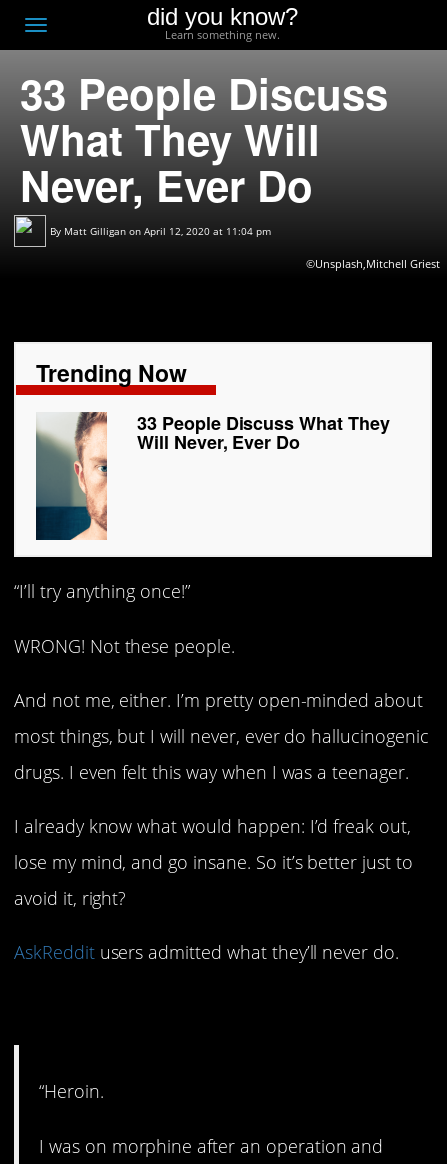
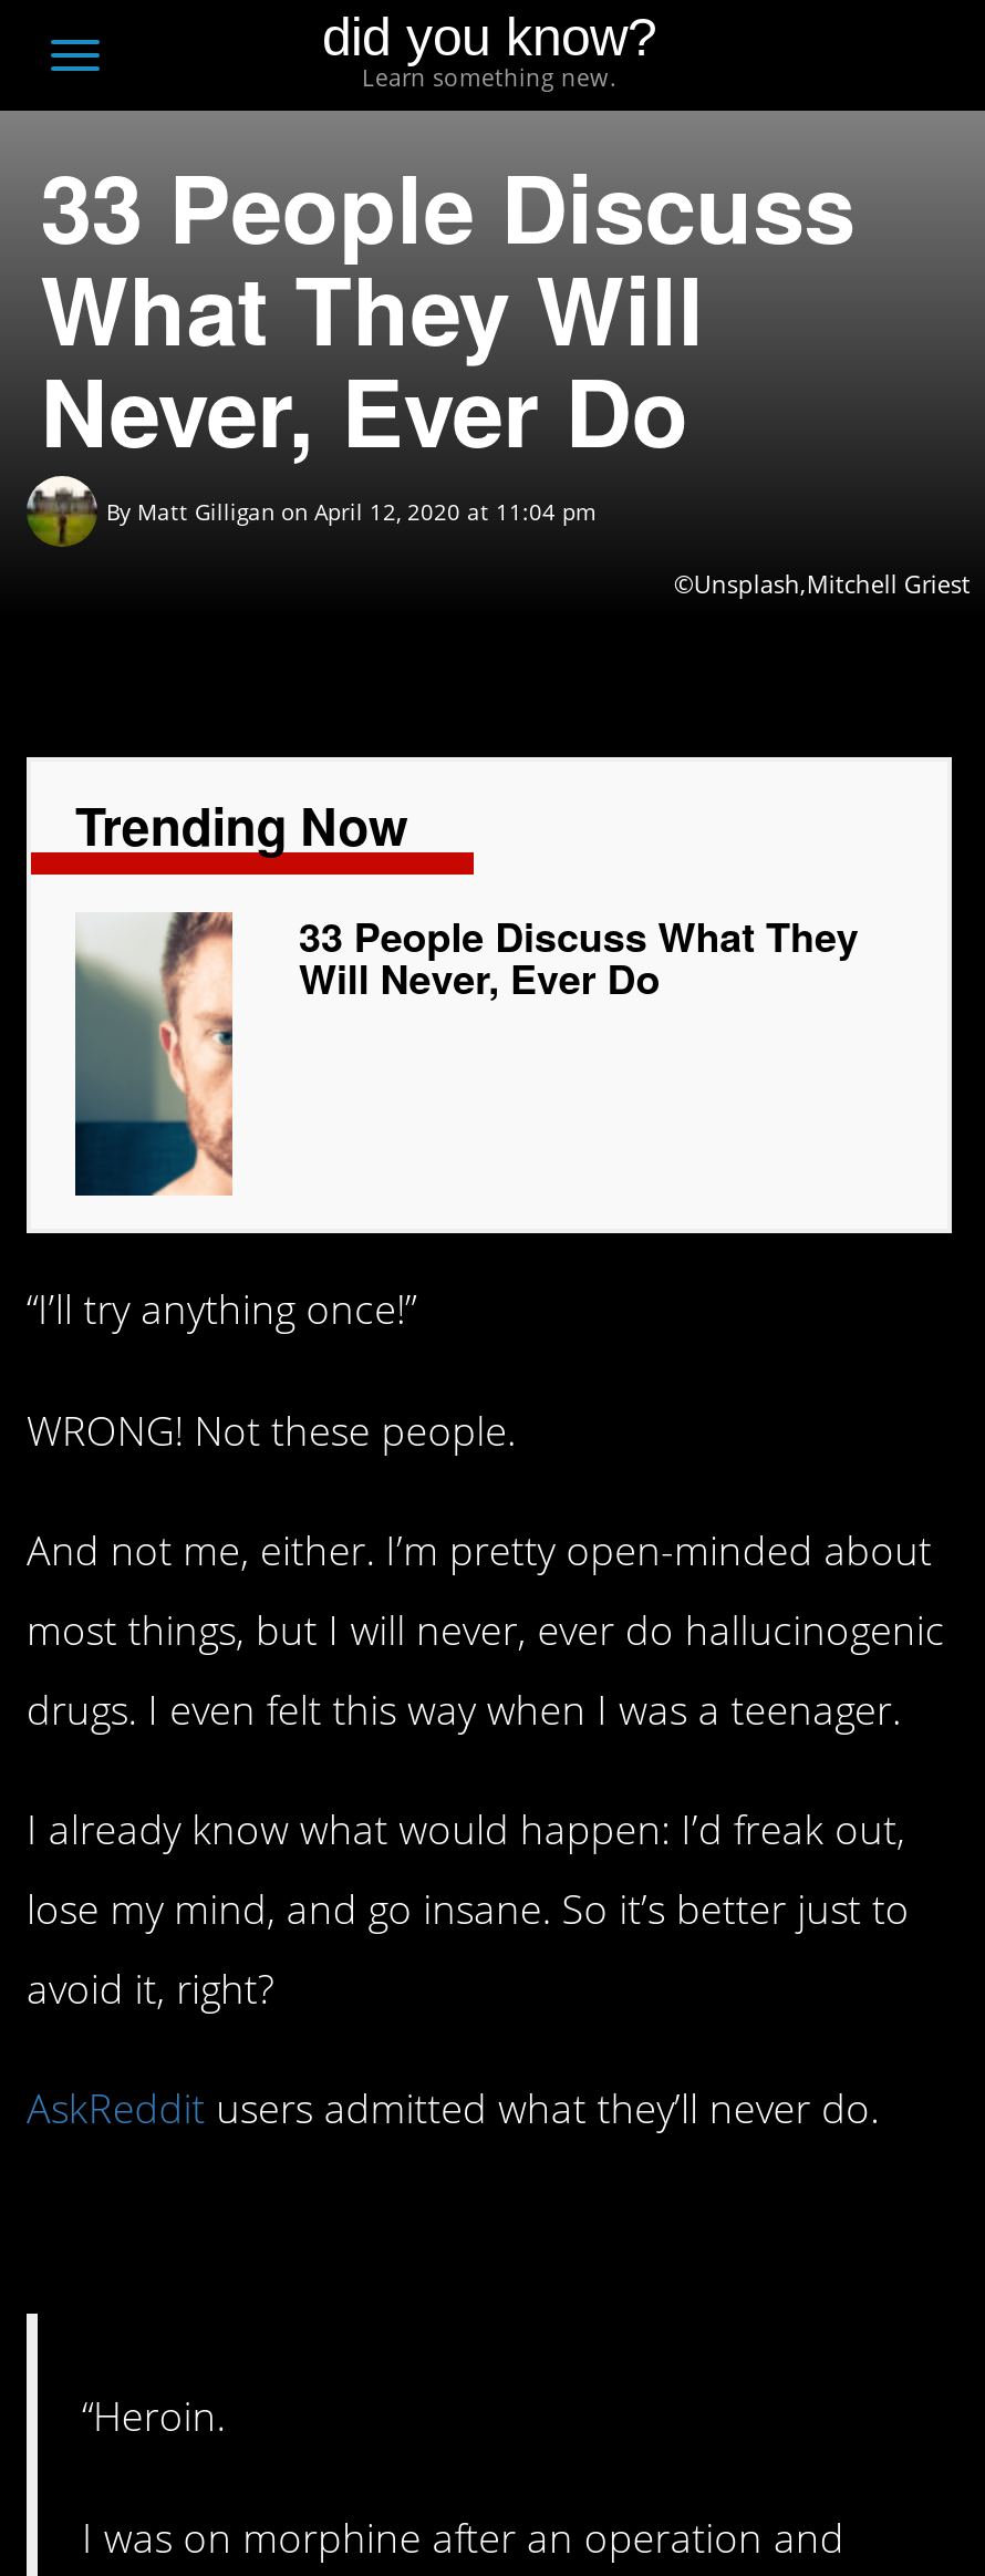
[13,214,47,248] [image] -> [27,476,97,547] [image]

